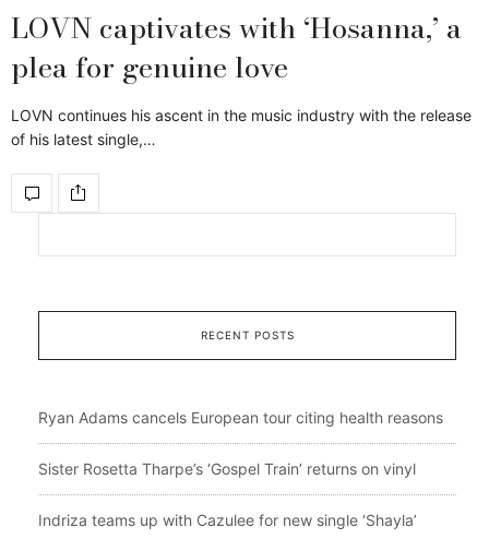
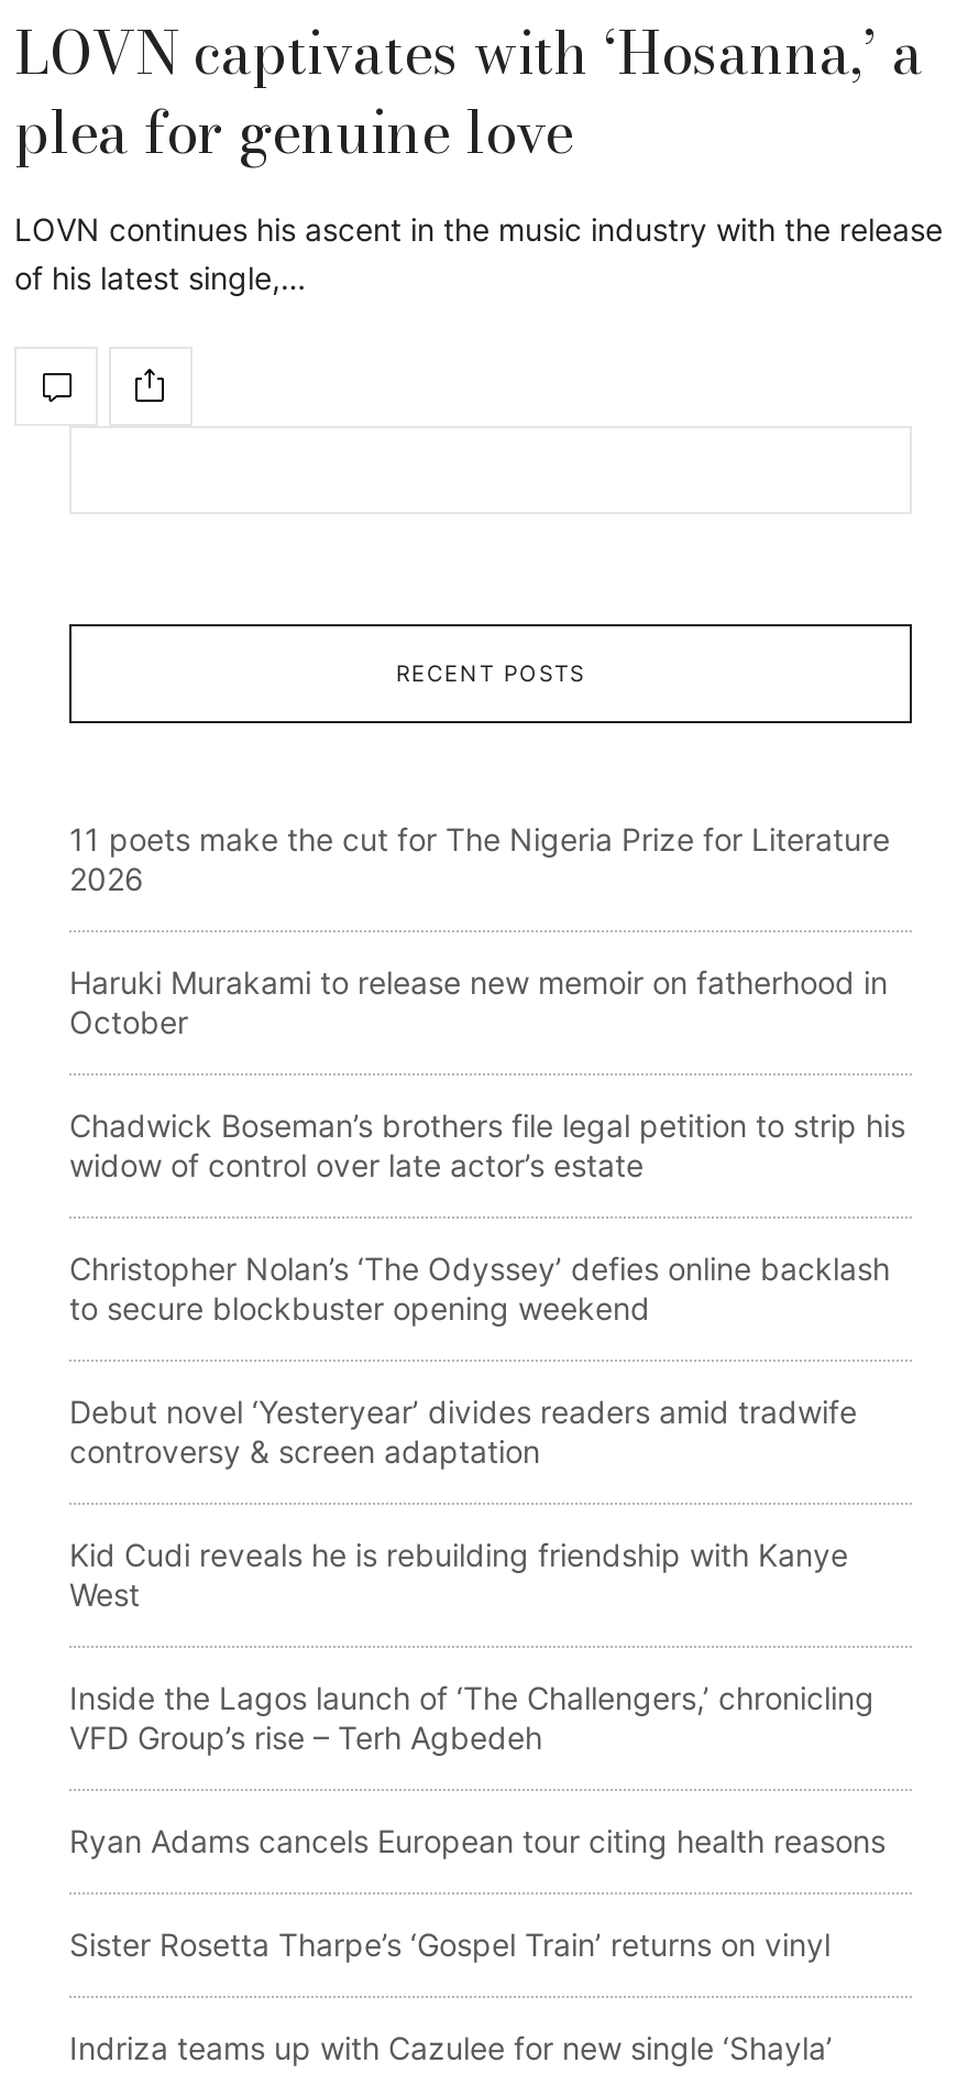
none -> [69,820,905,1756] 11 poets make the cut for The Nigeria Prize for Literature | 2026 | Haruki Murakami to release new memoir on fatherhood in | October | Chadwick Boseman’s brothers file legal petition to strip his | widow of control over late actor’s estate | Christopher Nolan’s ‘The Odyssey’ defies online backlash | to secure blockbuster opening weekend | Debut novel ‘Yesteryear’ divides readers amid tradwife | controversy & screen adaptation | Kid Cudi reveals he is rebuilding friendship with Kanye | West | Inside the Lagos launch of ‘The Challengers,’ chronicling | VFD Group’s rise – Terh Agbedeh

